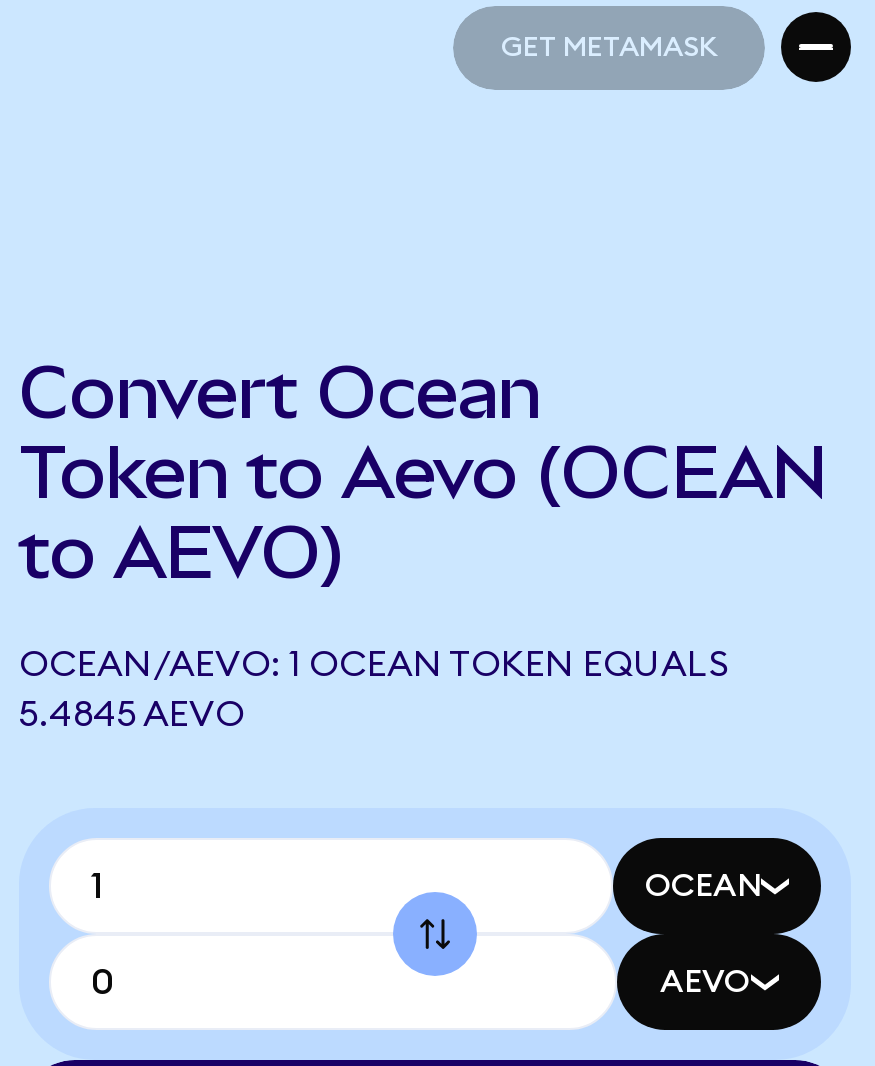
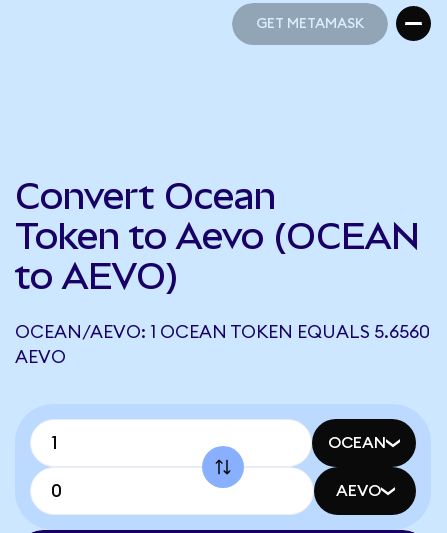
[19,646,729,732] OCEAN/AEVO: 1 OCEAN TOKEN EQUALS | 5.4845 AEVO -> [15,323,430,366] OCEAN/AEVO: 1 OCEAN TOKEN EQUALS 5.6560 | AEVO

